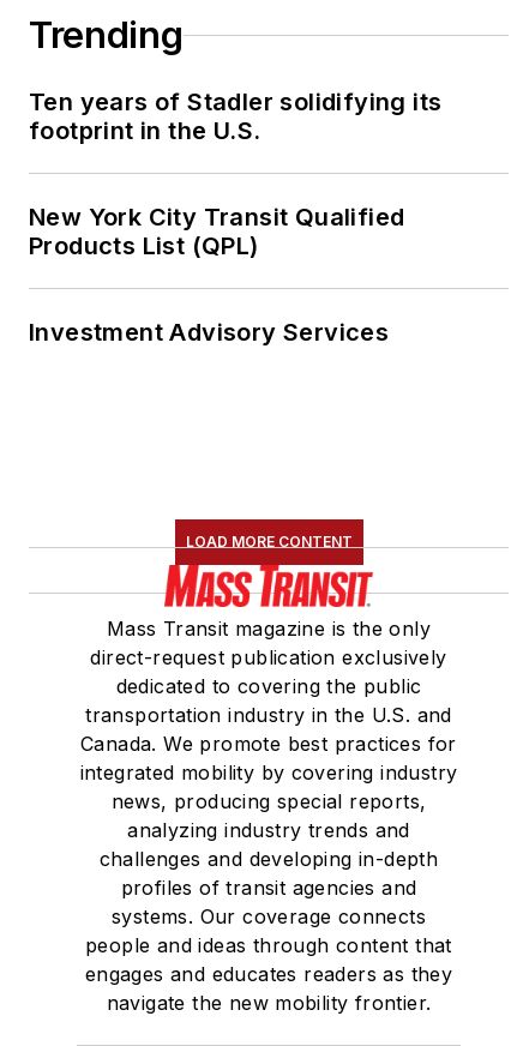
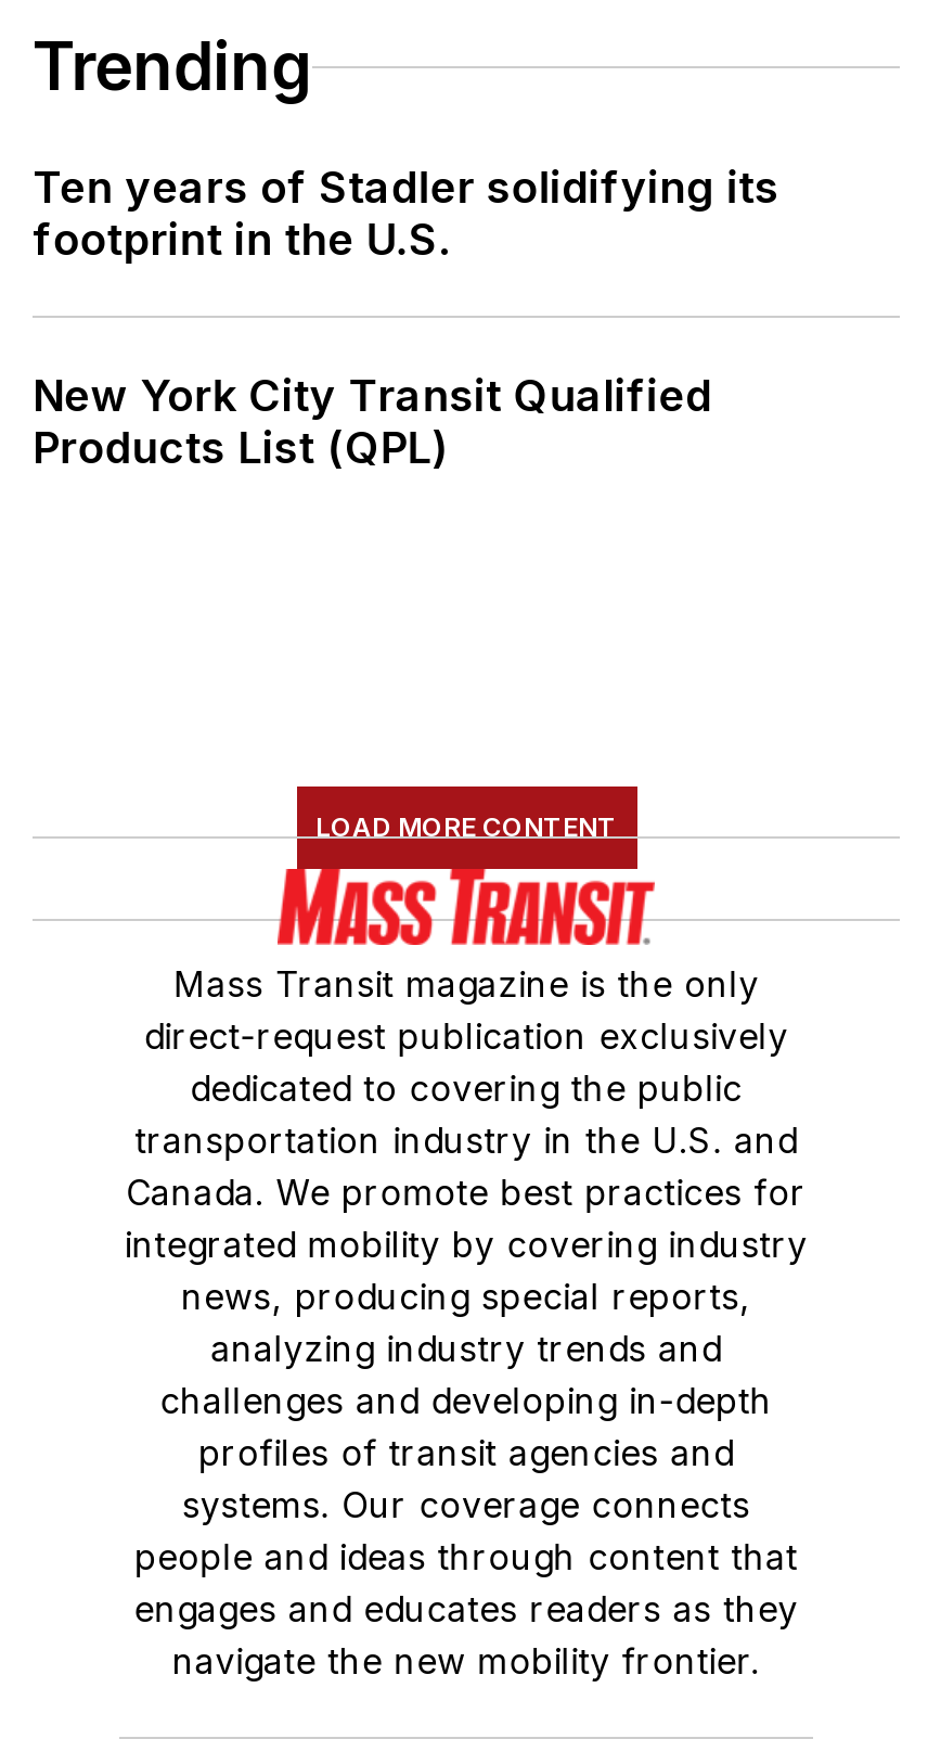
[29,318,389,347] Investment Advisory Services -> none

